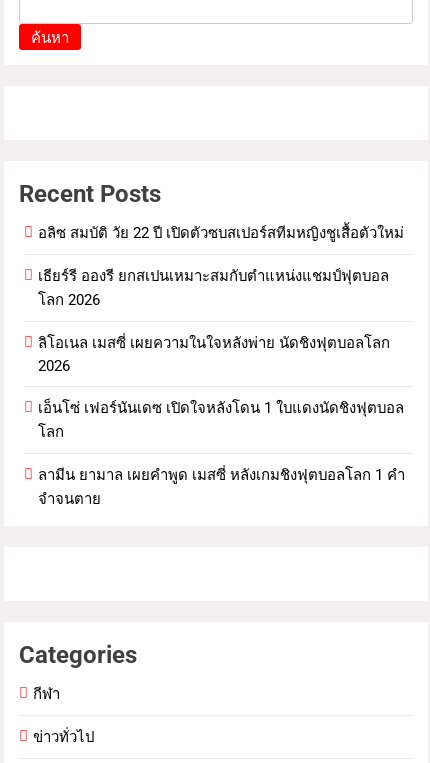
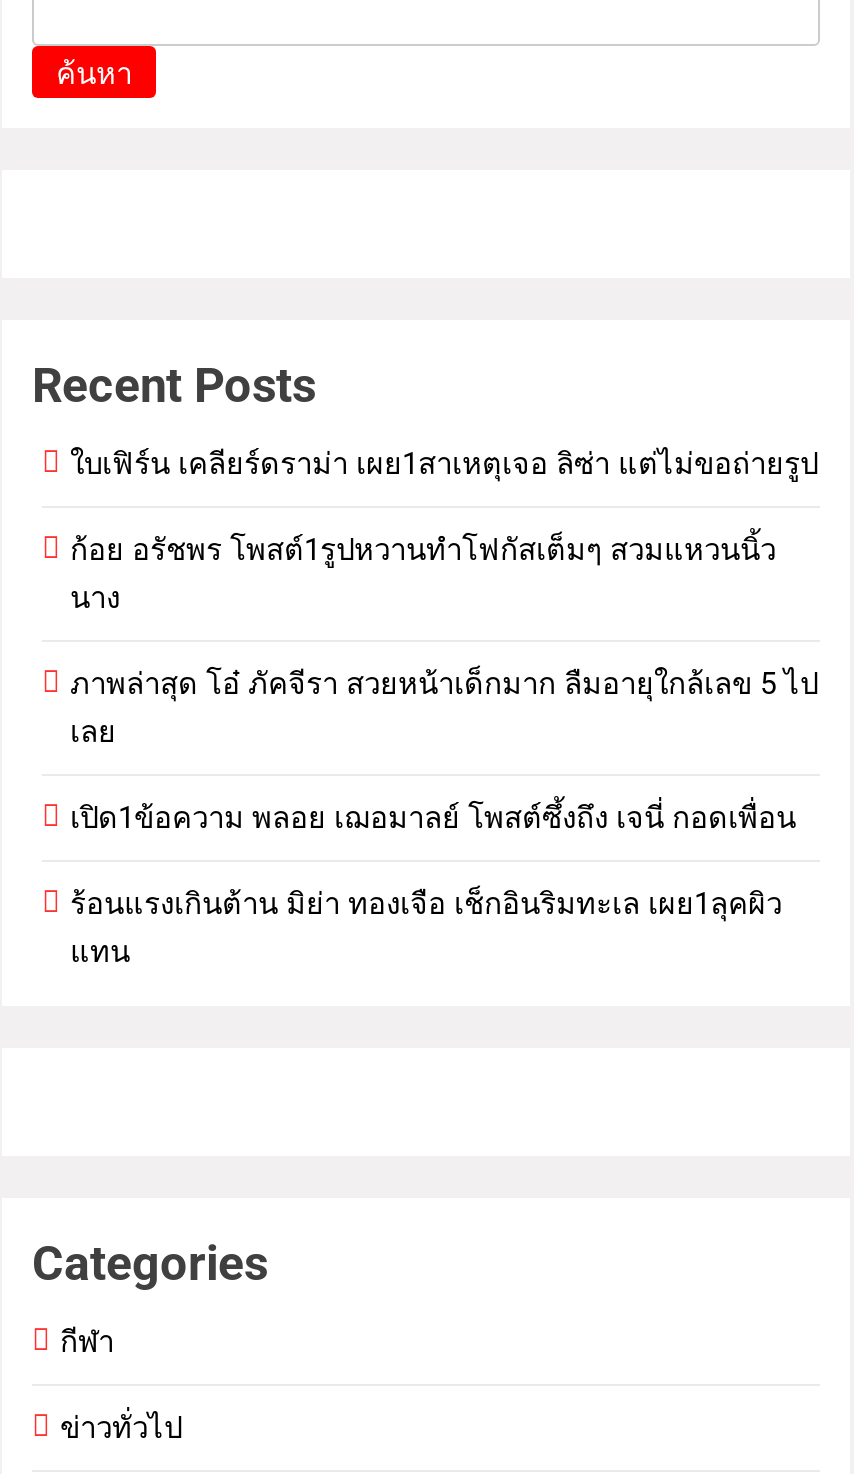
[38,224,404,242] อลิซ สมบัติ วัย 22 ปี เปิดตัวซบสเปอร์สทีมหญิงชูเสื้อตัวใหม่ -> [70,446,818,482] ใบเฟิร์น เคลียร์ดราม่า เผย1สาเหตุเจอ ลิซ่า แต่ไม่ขอถ่ายรูป
[38,267,389,309] เธียร์รี อองรี ยกสเปนเหมาะสมกับตำแหน่งแชมป์ฟุตบอล | โลก 2026 -> [70,532,776,616] ก้อย อรัชพร โพสต์1รูปหวานทำโฟกัสเต็มๆ สวมแหวนนิ้ว | นาง
[38,334,390,375] ลิโอเนล เมสซี่ เผยความในใจหลังพ่าย นัดชิงฟุตบอลโลก | 2026 -> [70,666,818,750] ภาพล่าสุด โอ๋ ภัคจีรา สวยหน้าเด็กมาก ลืมอายุใกล้เลข 5 ไป | เลย
[38,399,404,441] เอ็นโซ่ เฟอร์นันเดซ เปิดใจหลังโดน 1 ใบแดงนัดชิงฟุตบอล | โลก -> [70,800,796,836] เปิด1ข้อความ พลอย เฌอมาลย์ โพสต์ซึ้งถึง เจนี่ กอดเพื่อน
[38,466,405,508] ลามีน ยามาล เผยคำพูด เมสซี่ หลังเกมชิงฟุตบอลโลก 1 คำ | จำจนตาย -> [70,886,782,970] ร้อนแรงเกินต้าน มิย่า ทองเจือ เช็กอินริมทะเล เผย1ลุคผิว | แทน

